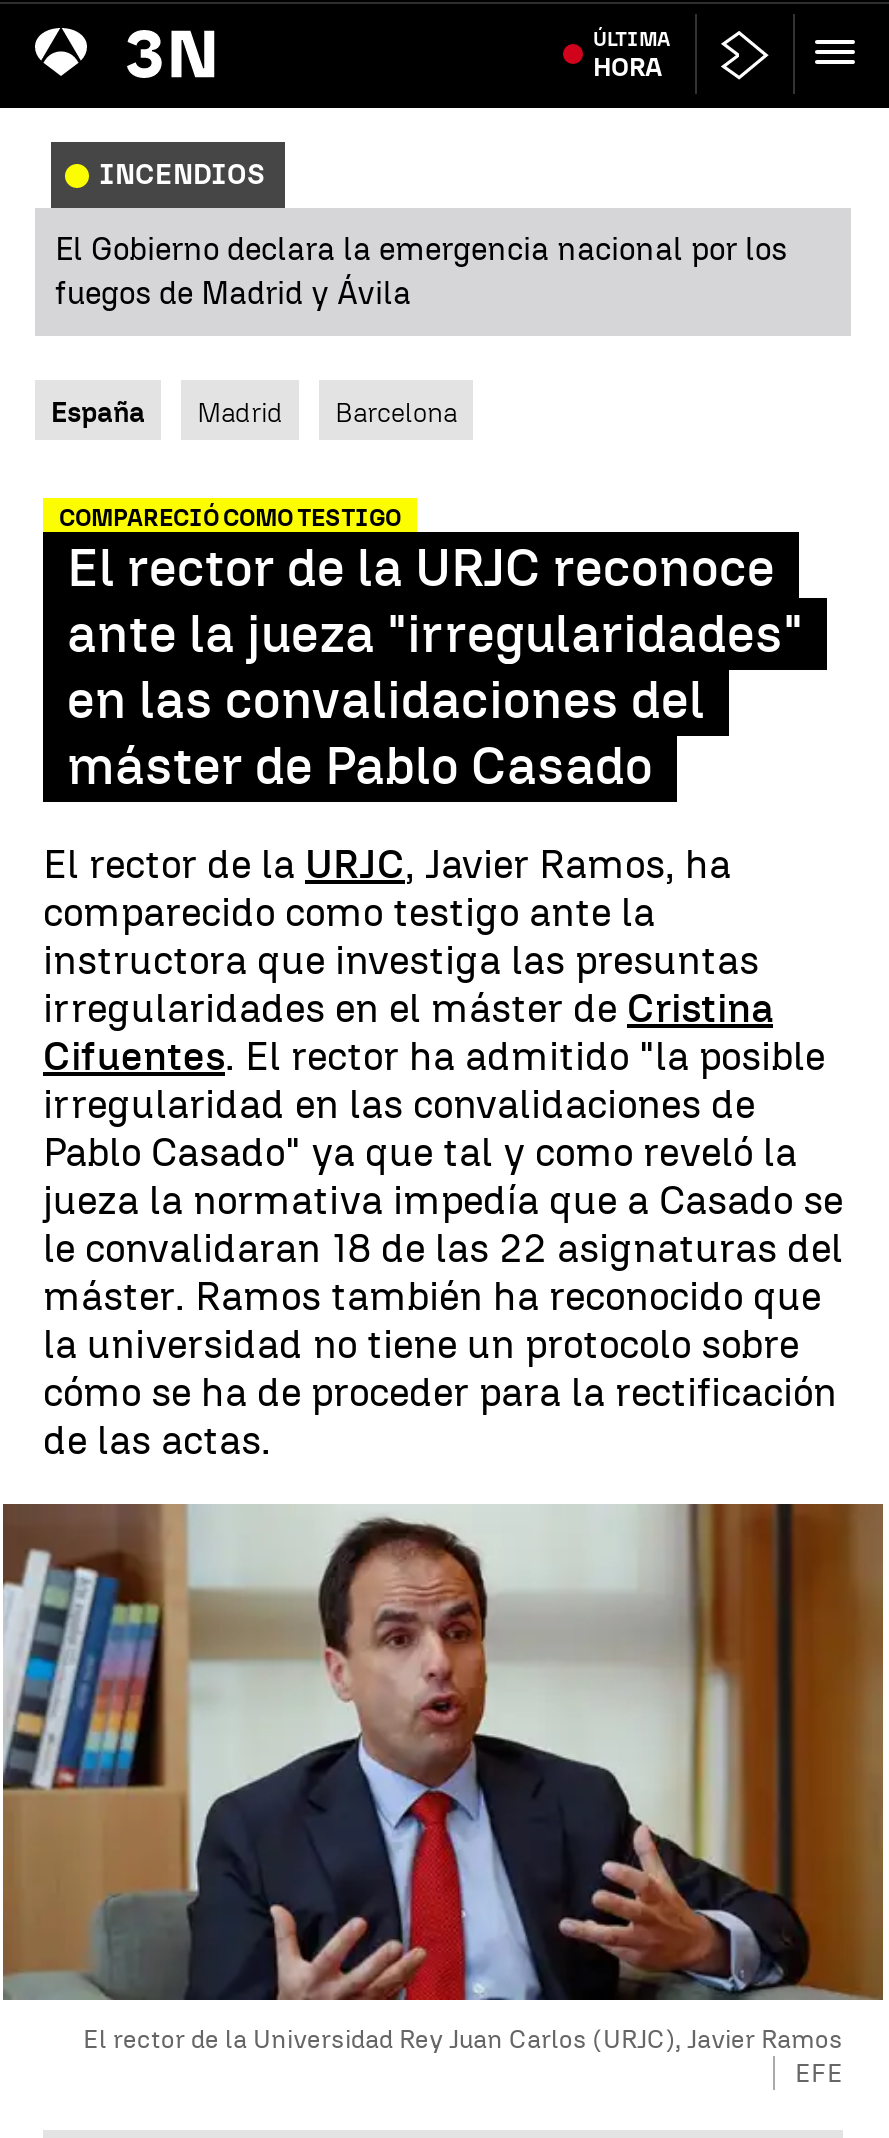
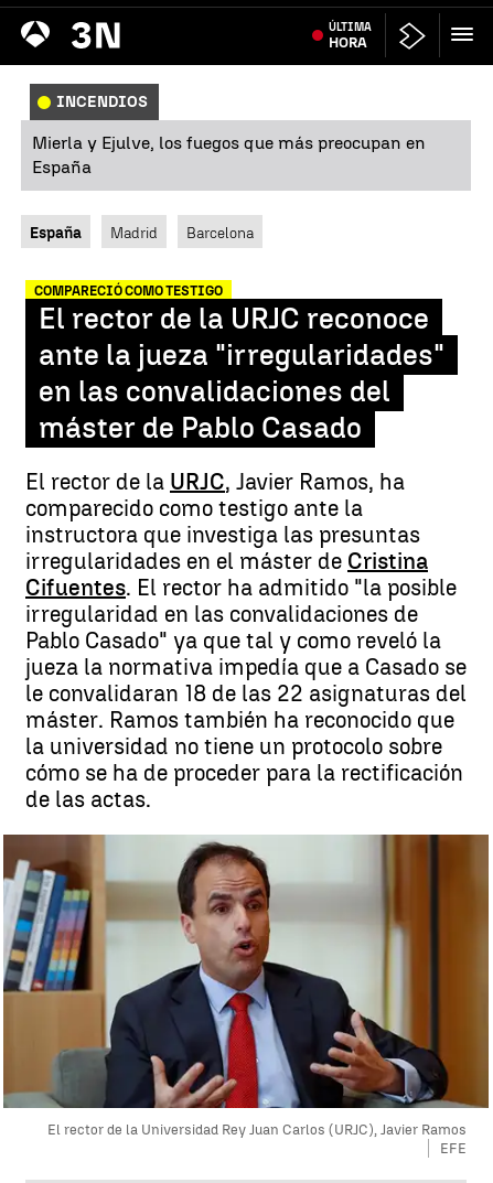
[55,230,787,312] El Gobierno declara la emergencia nacional por los | fuegos de Madrid y Ávila -> [32,132,426,178] Mierla y Ejulve, los fuegos que más preocupan en | España

